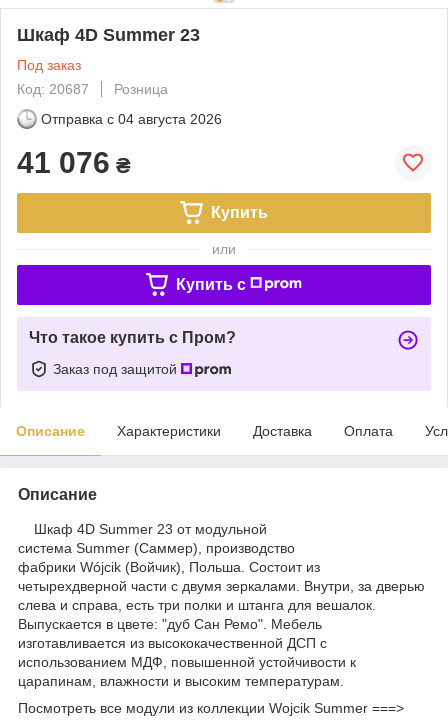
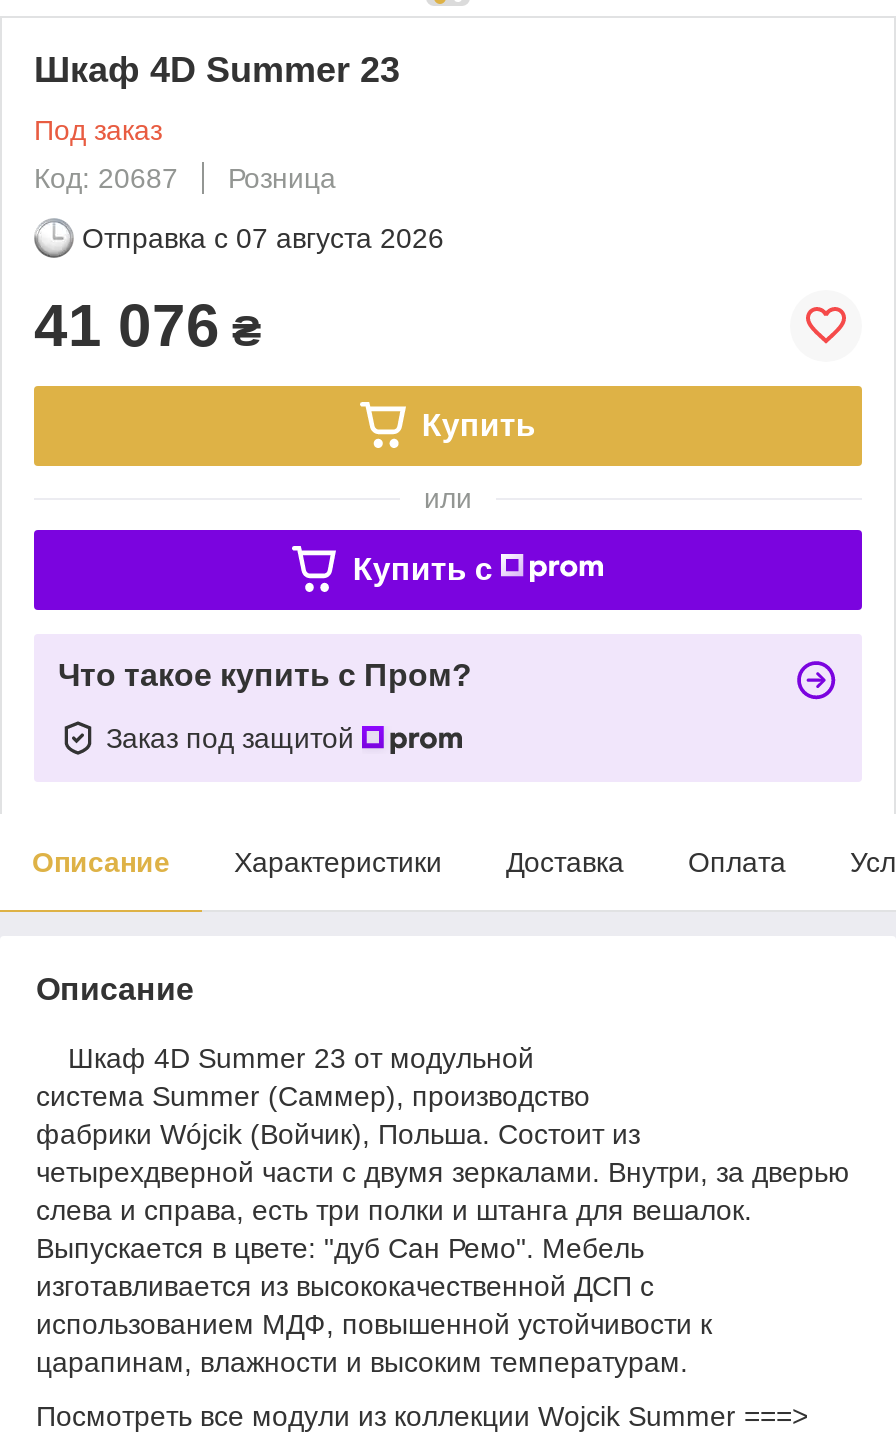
[41,111,222,127] Отправка с 04 августа 2026 -> [82,222,444,254] Отправка с 07 августа 2026

